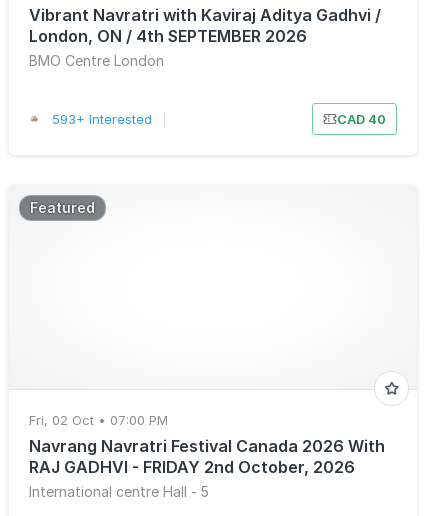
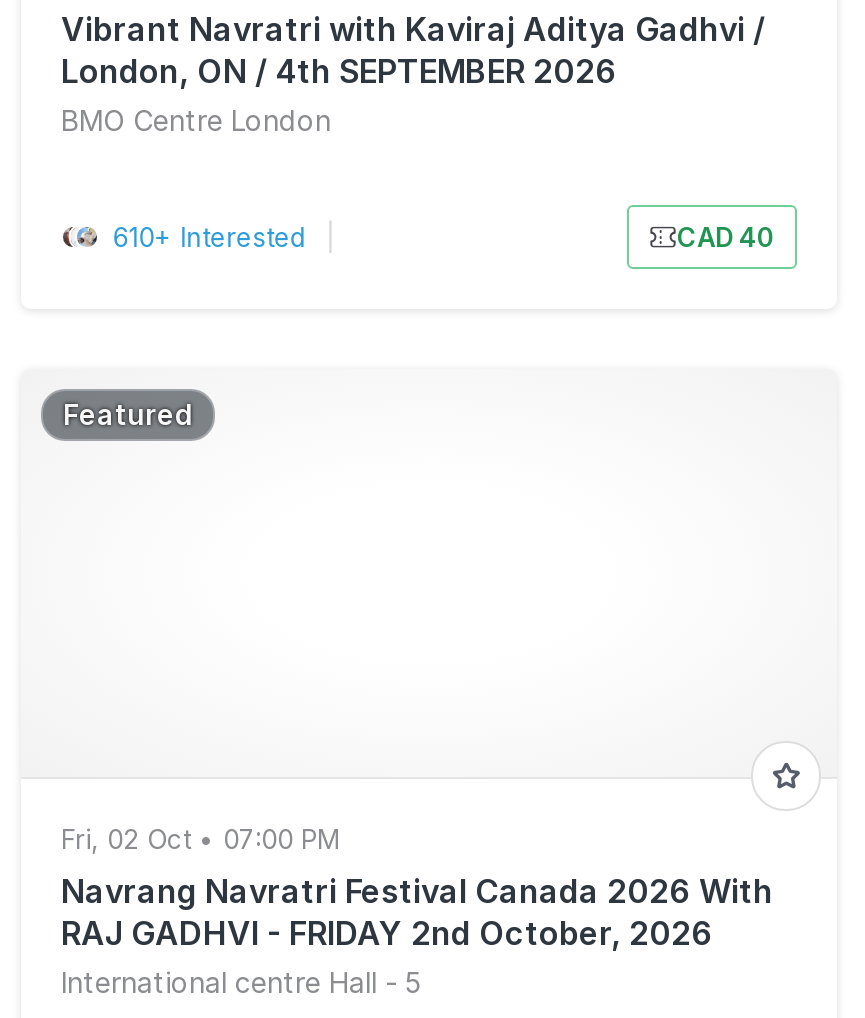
[52,111,152,127] 593+ Interested -> [112,221,306,253] 610+ Interested

